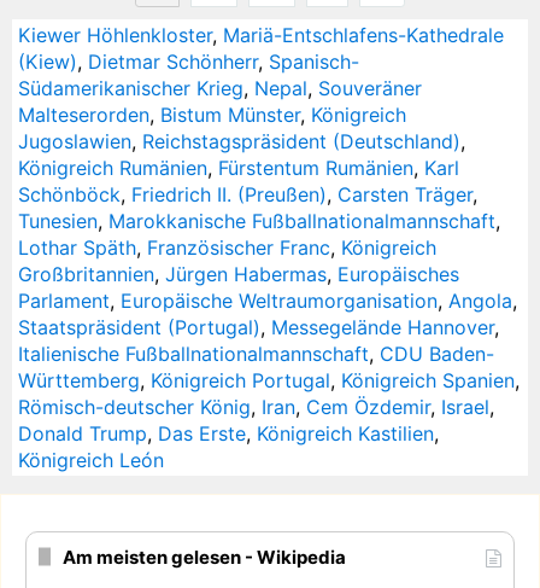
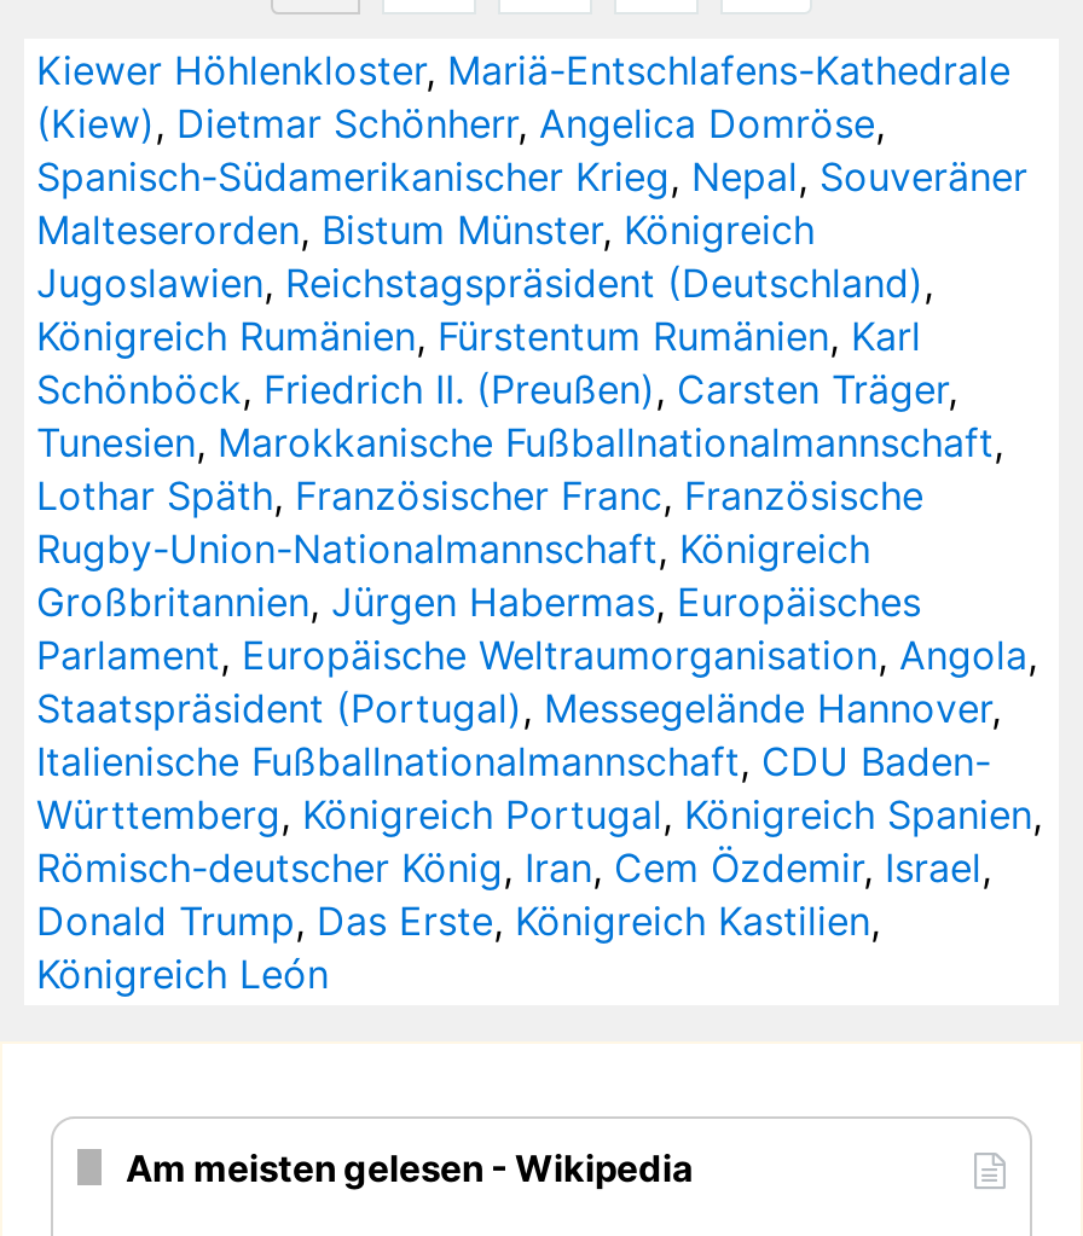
[18,49,422,100] (Kiew), Dietmar Schönherr, Spanisch- | Südamerikanischer Krieg, Nepal, Souveräner -> [36,99,1027,200] (Kiew), Dietmar Schönherr, Angelica Domröse, | Spanisch-Südamerikanischer Krieg, Nepal, Souveräner
[18,235,436,259] Lothar Späth, Französischer Franc, Königreich -> [36,471,923,572] Lothar Späth, Französischer Franc, Französische | Rugby-Union-Nationalmannschaft, Königreich

